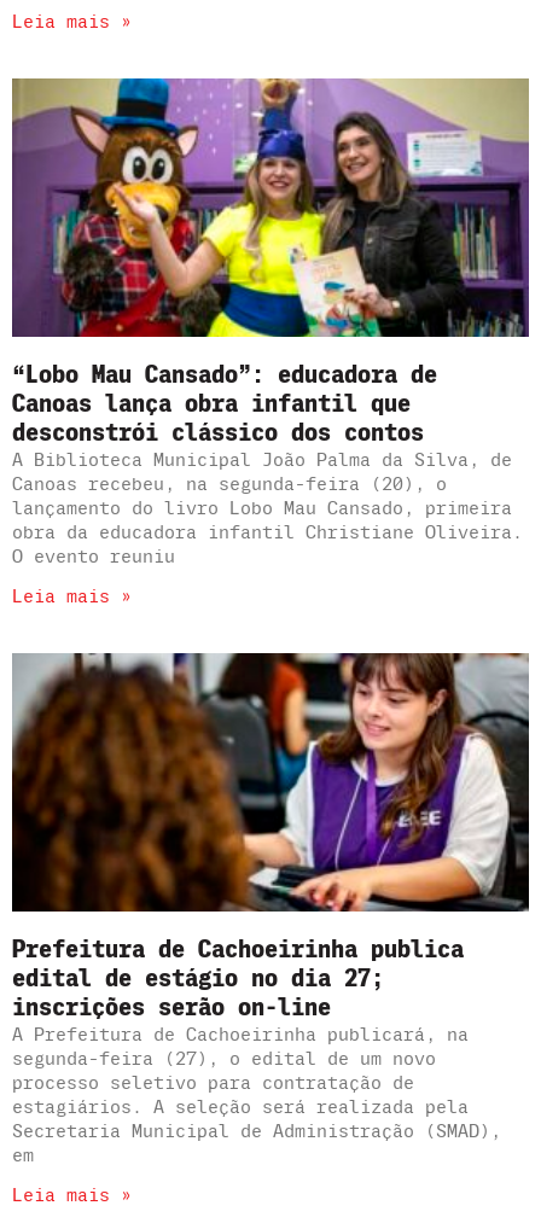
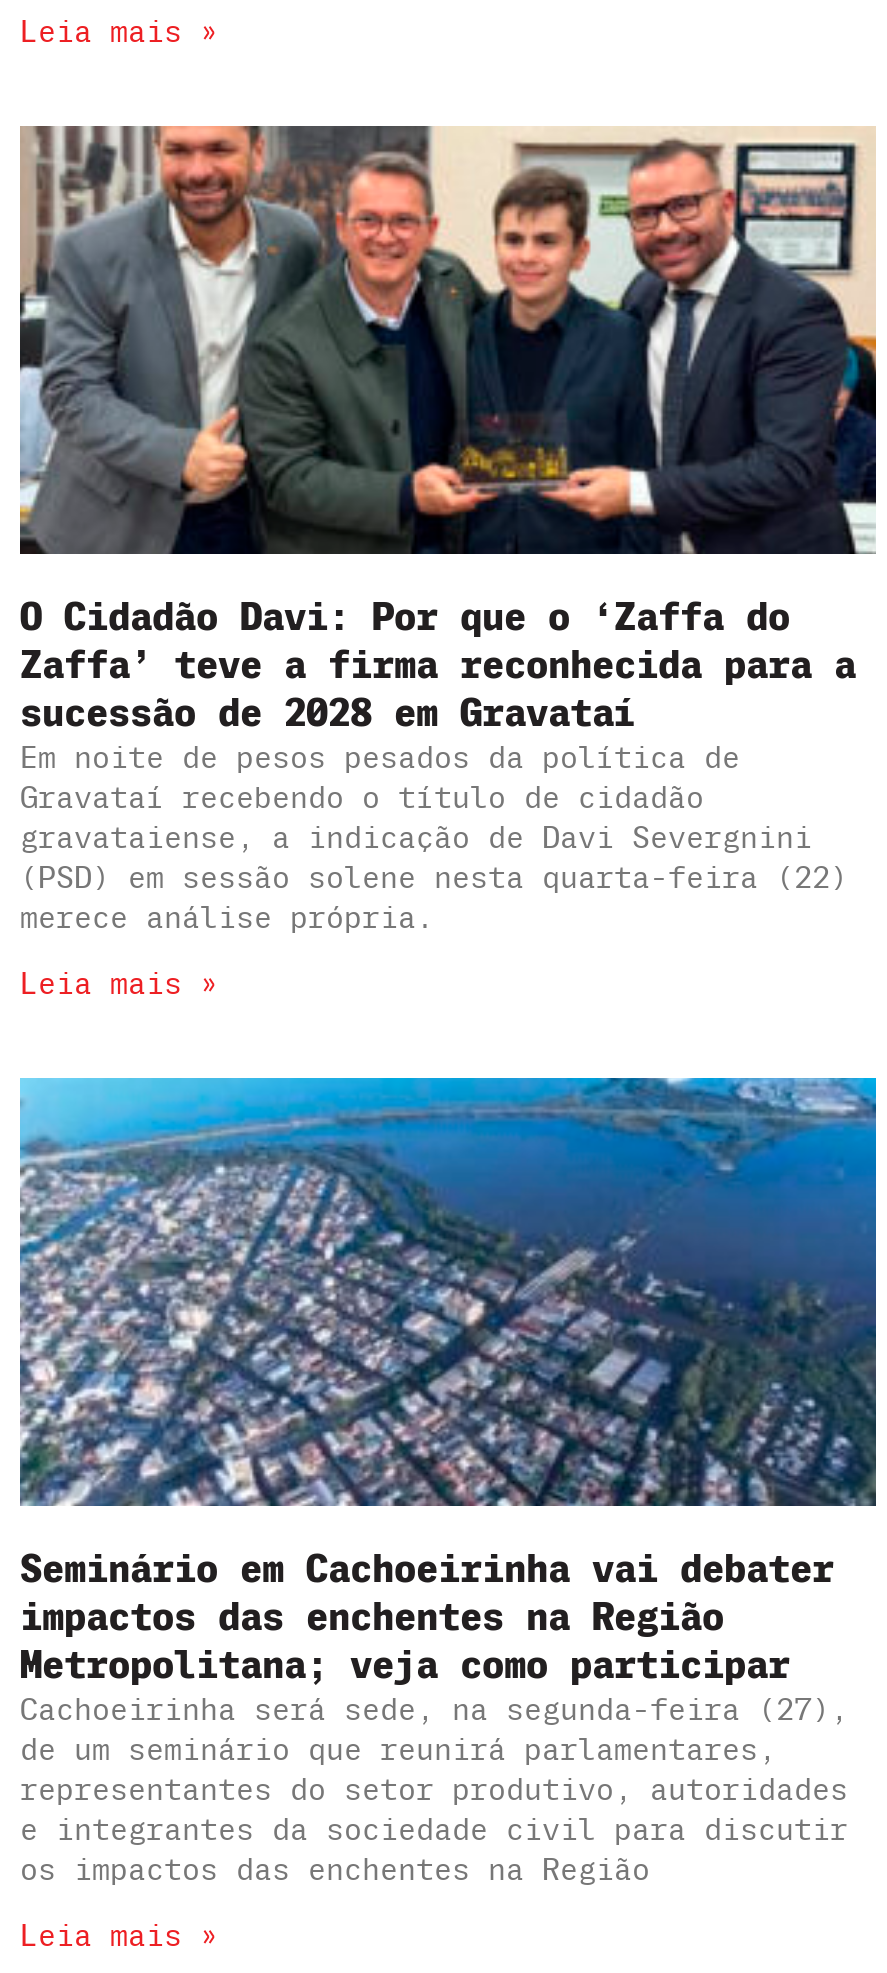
[11,77,530,567] [image] | “Lobo Mau Cansado”: educadora de | Canoas lança obra infantil que | desconstrói clássico dos contos | A Biblioteca Municipal João Palma da Silva, de | Canoas recebeu, na segunda-feira (20), o | lançamento do livro Lobo Mau Cansado, primeira | obra da educadora infantil Christiane Oliveira. | O evento reuniu -> [18,124,878,936] [image] | O Cidadão Davi: Por que o ‘Zaffa do | Zaffa’ teve a firma reconhecida para a | sucessão de 2028 em Gravataí | Em noite de pesos pesados da política de | Gravataí recebendo o título de cidadão | gravataiense, a indicação de Davi Severgnini | (PSD) em sessão solene nesta quarta-feira (22) | merece análise própria.
[11,652,530,1166] [image] | Prefeitura de Cachoeirinha publica | edital de estágio no dia 27; | inscrições serão on-line | A Prefeitura de Cachoeirinha publicará, na | segunda-feira (27), o edital de um novo | processo seletivo para contratação de | estagiários. A seleção será realizada pela | Secretaria Municipal de Administração (SMAD), | em -> [18,1076,878,1888] [image] | Seminário em Cachoeirinha vai debater | impactos das enchentes na Região | Metropolitana; veja como participar | Cachoeirinha será sede, na segunda-feira (27), | de um seminário que reunirá parlamentares, | representantes do setor produtivo, autoridades | e integrantes da sociedade civil para discutir | os impactos das enchentes na Região

